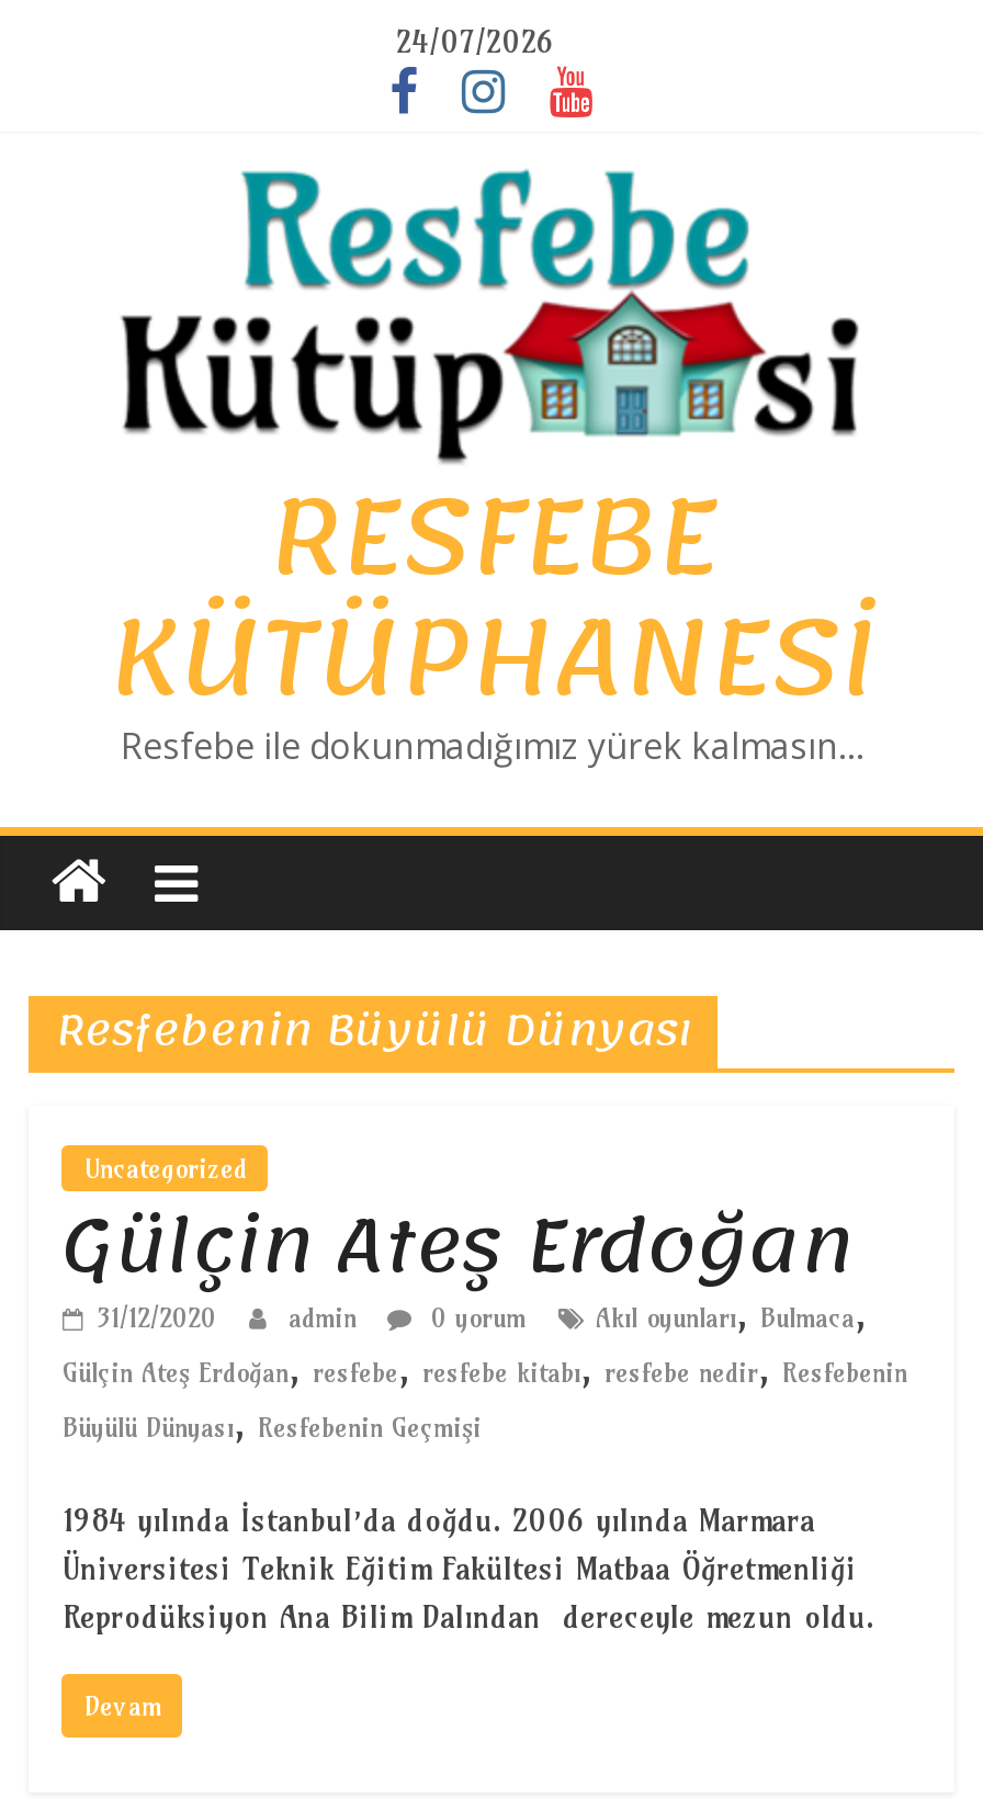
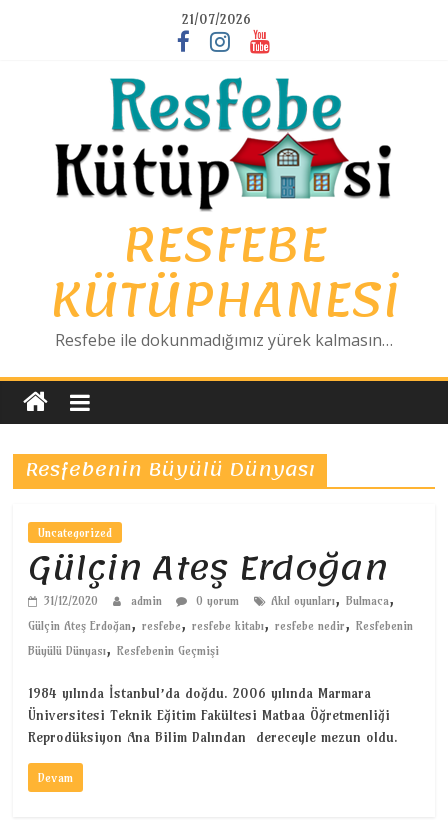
[396,22,554,61] 24/07/2026 -> [182,10,251,28] 21/07/2026

